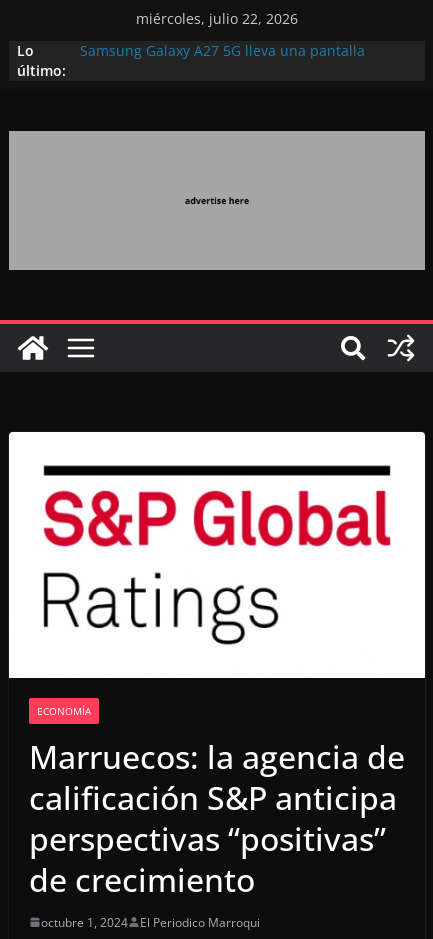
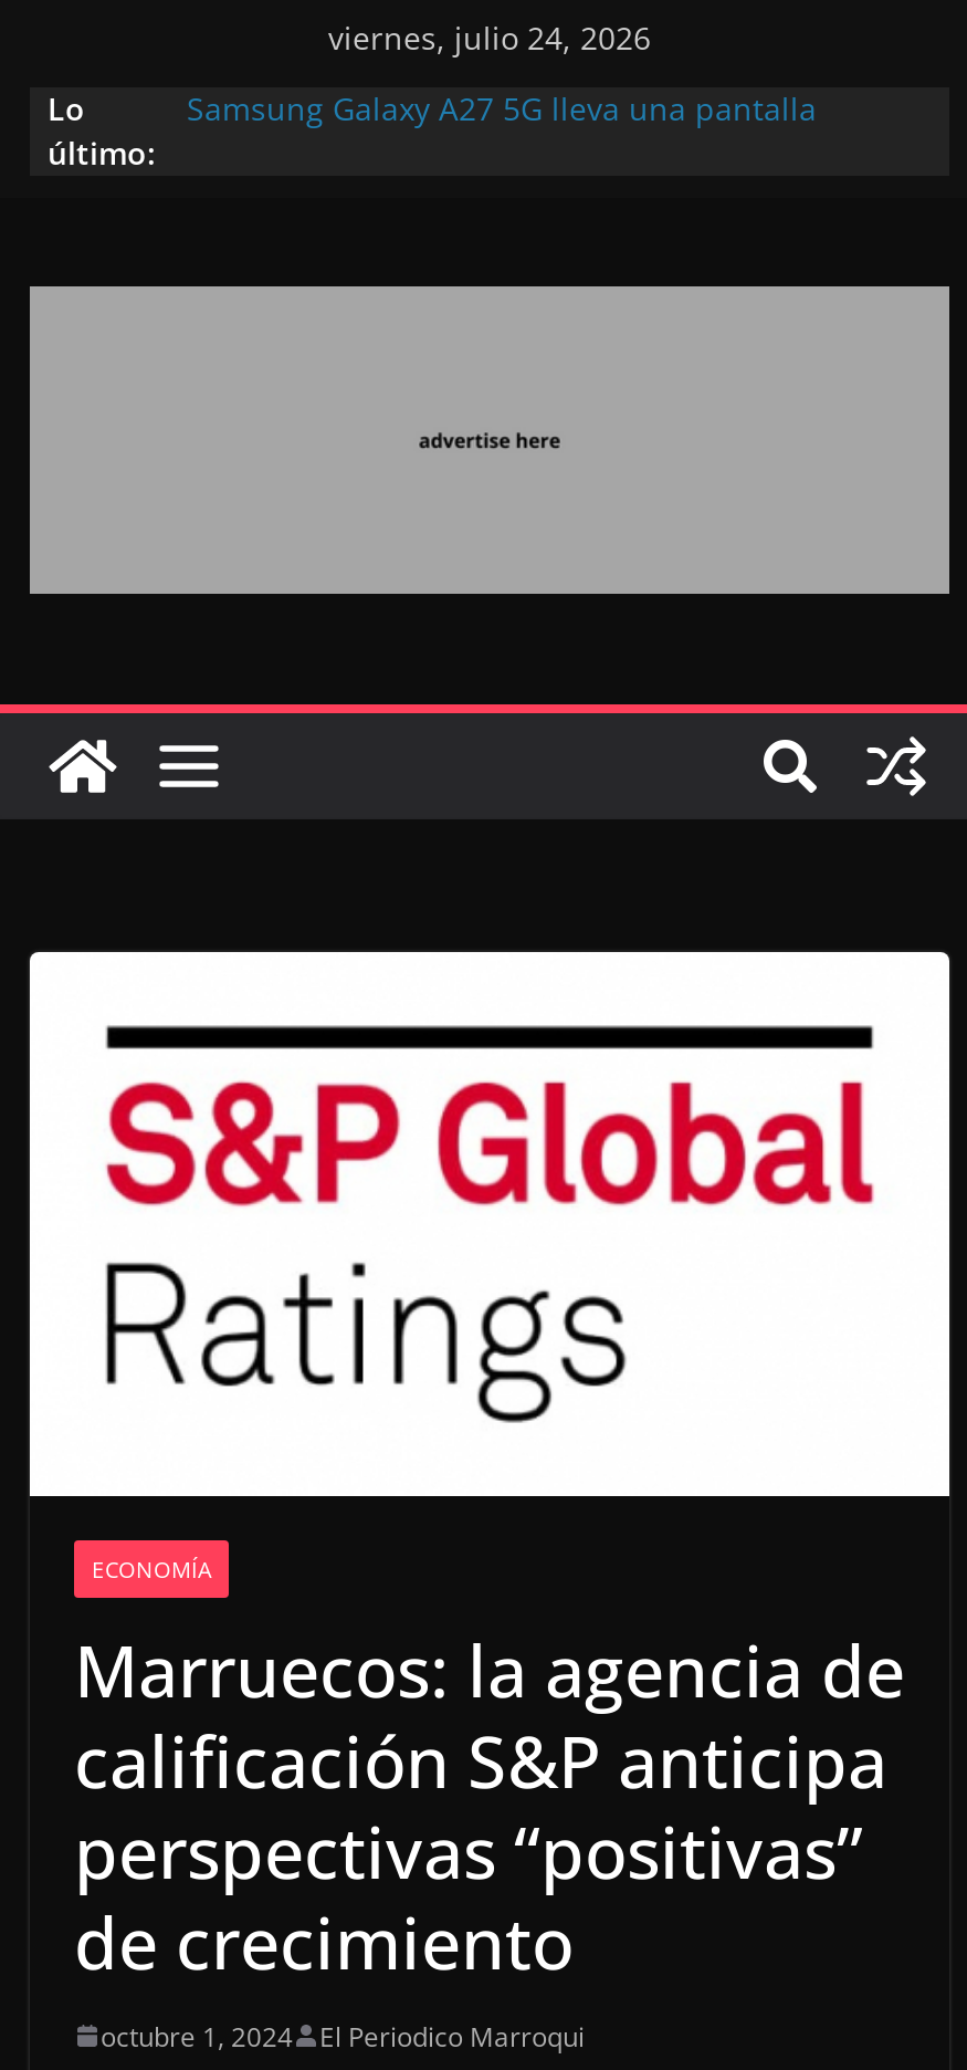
[136,9,298,28] miércoles, julio 22, 2026 -> [328,17,651,59] viernes, julio 24, 2026

